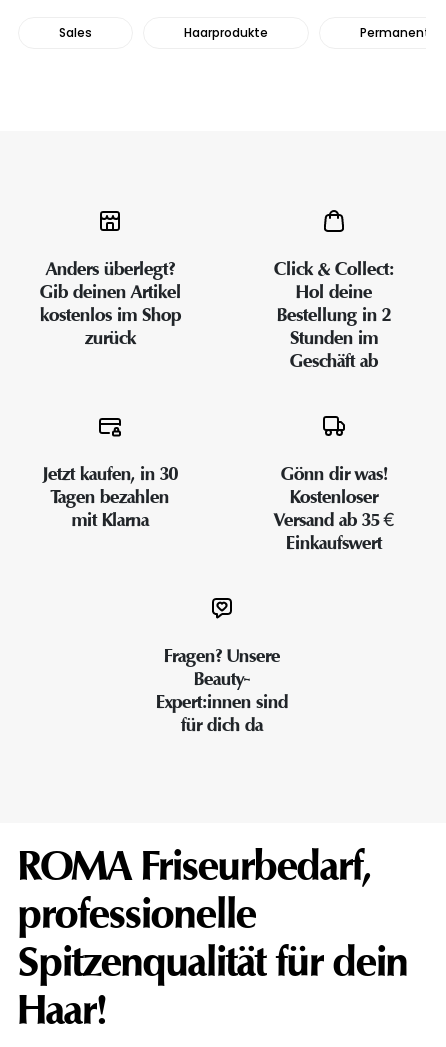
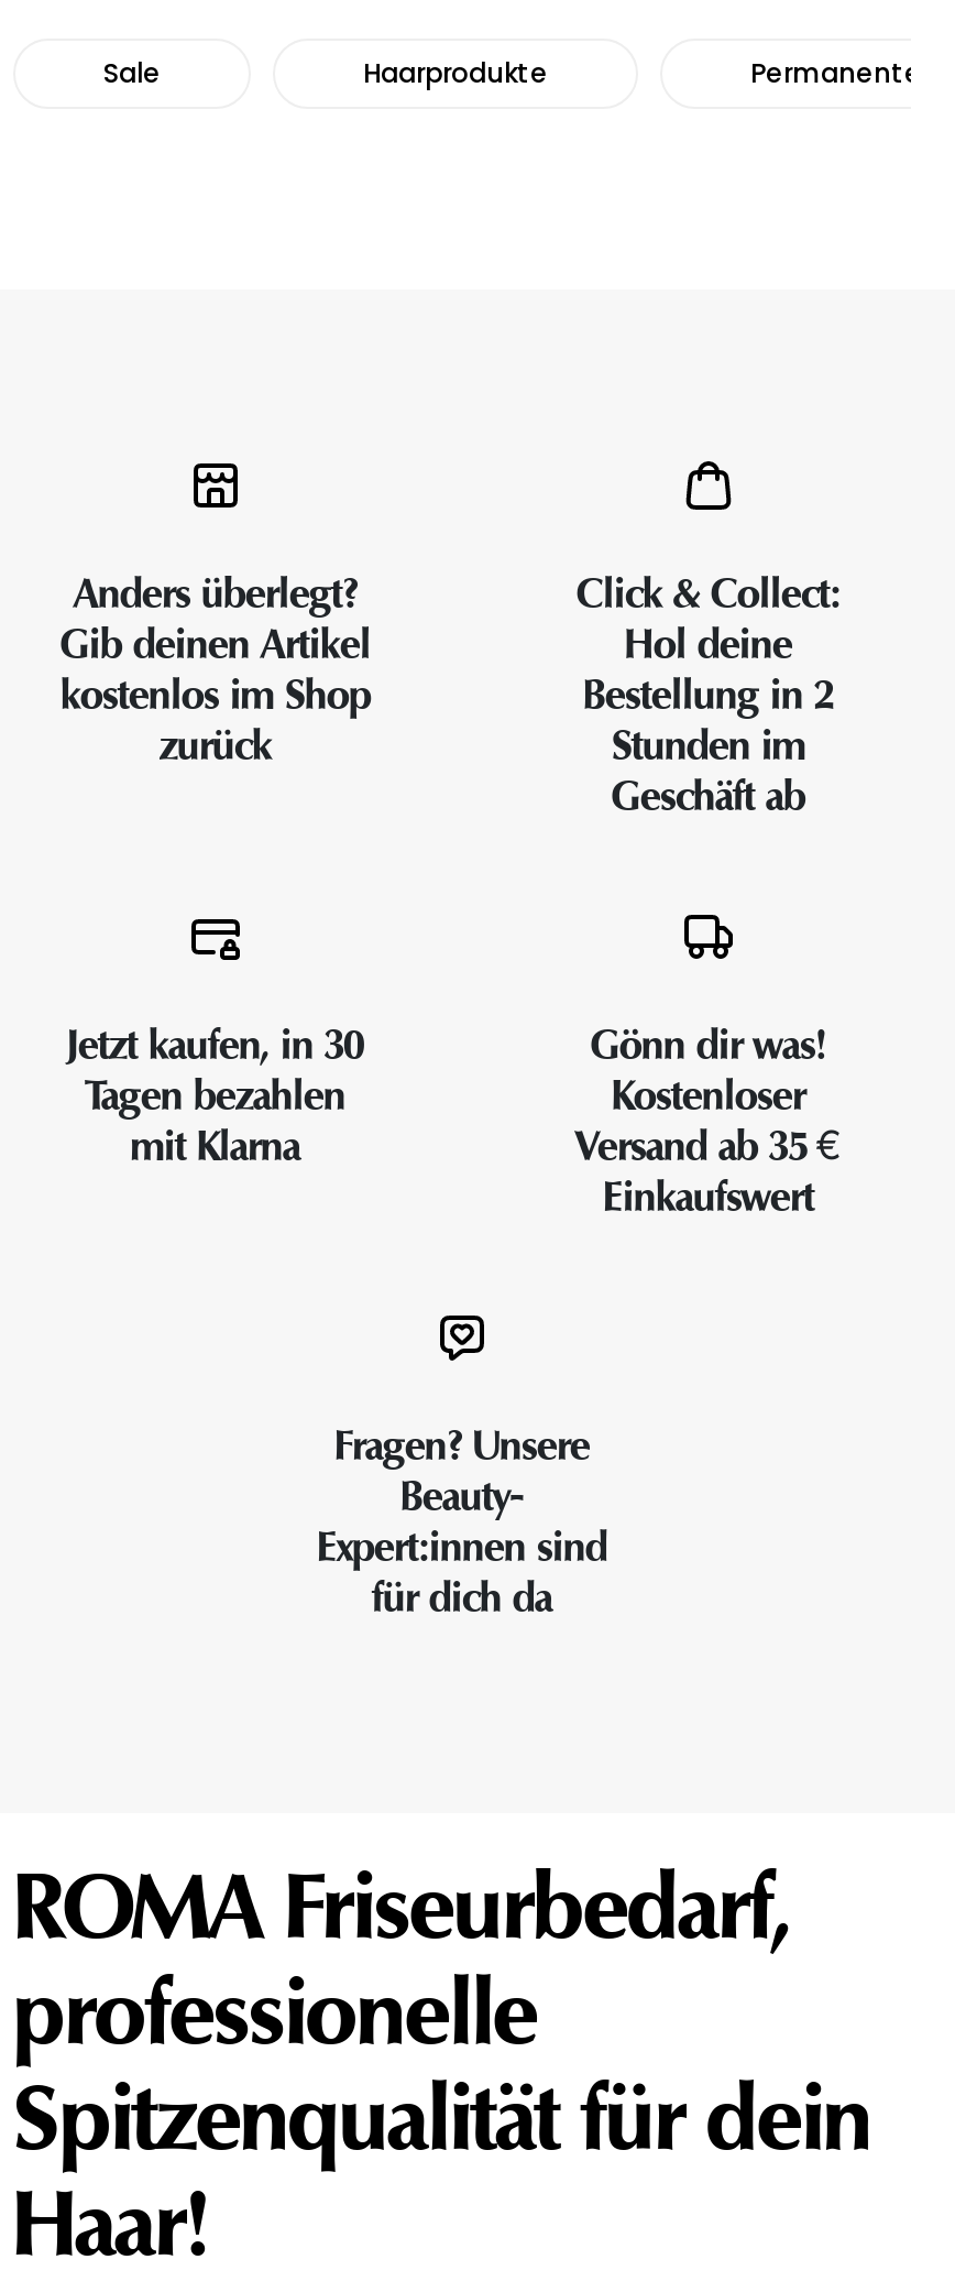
[59,24,92,41] Sales -> [103,54,161,91] Sale

